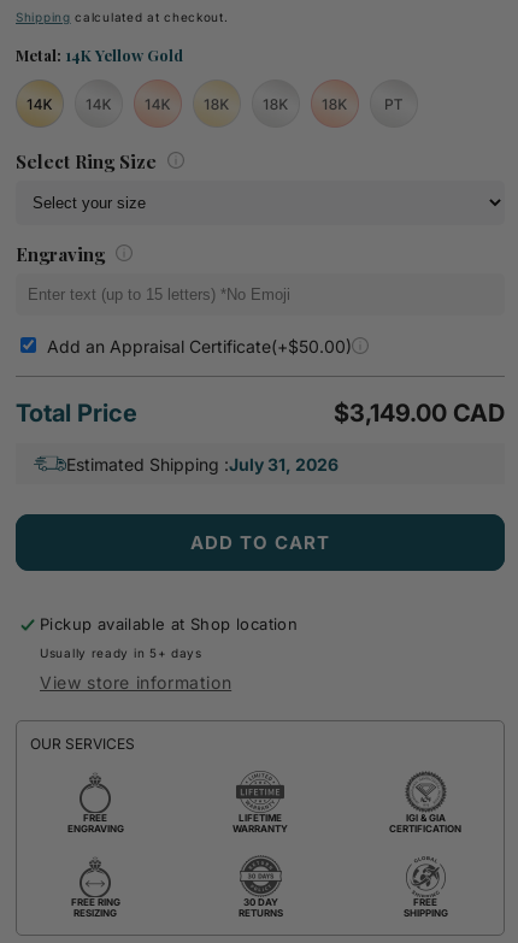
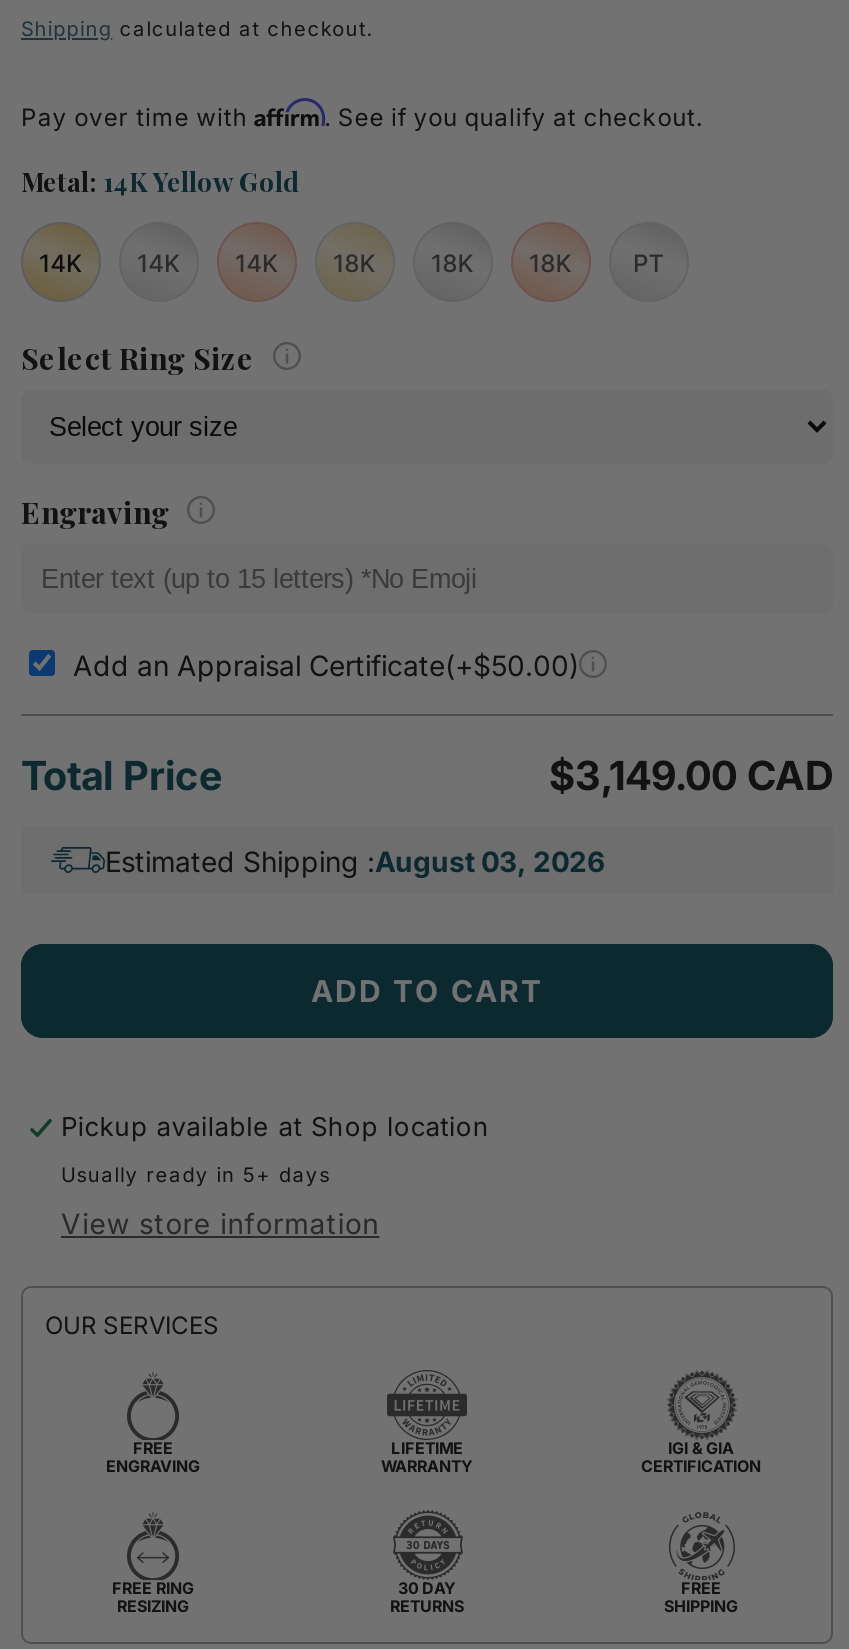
none -> [21,99,703,133] Pay over time with Affirm. See if you qualify at checkout.
[66,454,339,475] Estimated Shipping : July 31, 2026 -> [105,844,605,878] Estimated Shipping : August 03, 2026

